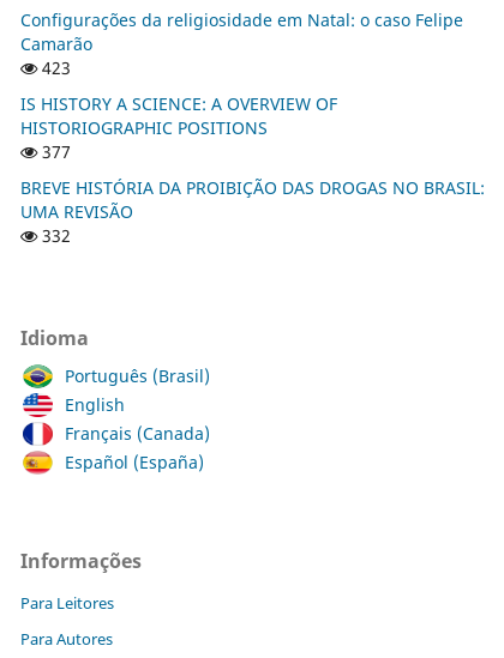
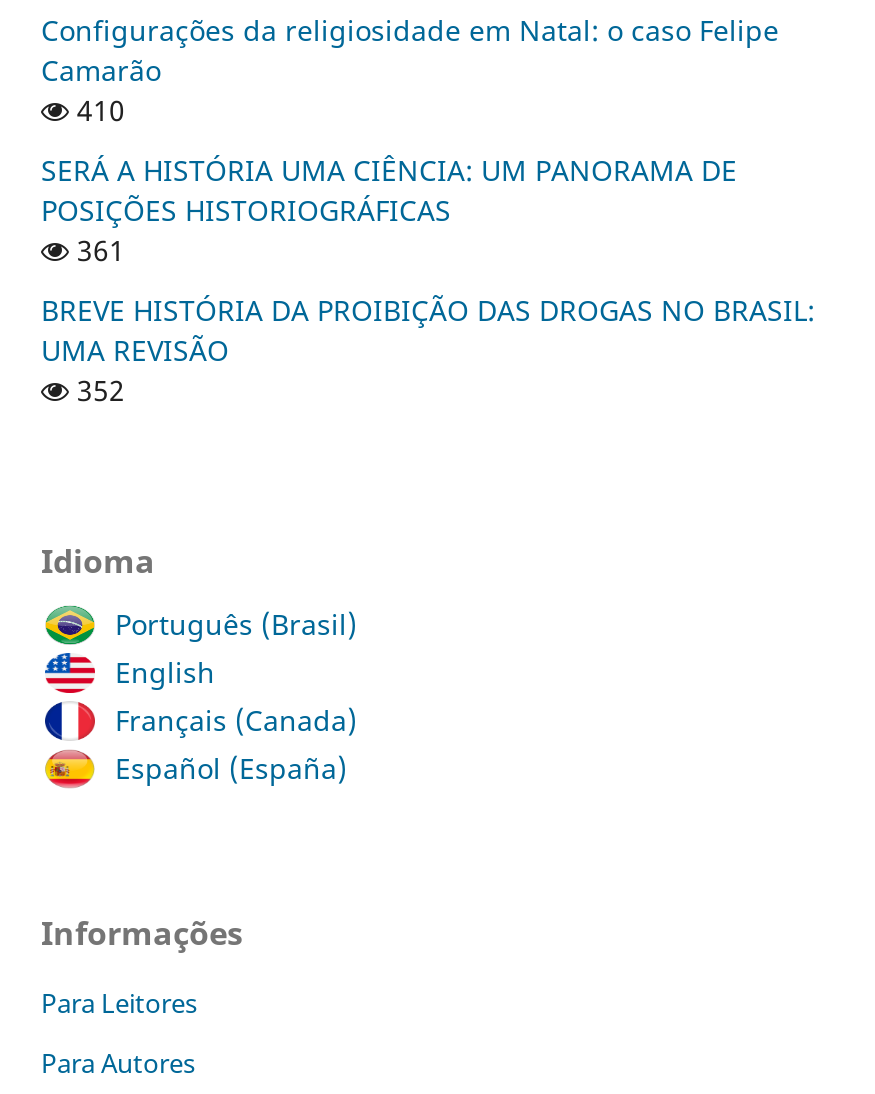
[37,57,71,79] 423 -> [69,91,125,129] 410
[20,93,337,163] IS HISTORY A SCIENCE: A OVERVIEW OF | HISTORIOGRAPHIC POSITIONS | 377 -> [41,151,737,269] SERÁ A HISTÓRIA UMA CIÊNCIA: UM PANORAMA DE | POSIÇÕES HISTORIOGRÁFICAS | 361
[37,224,71,247] 332 -> [69,371,125,409] 352

